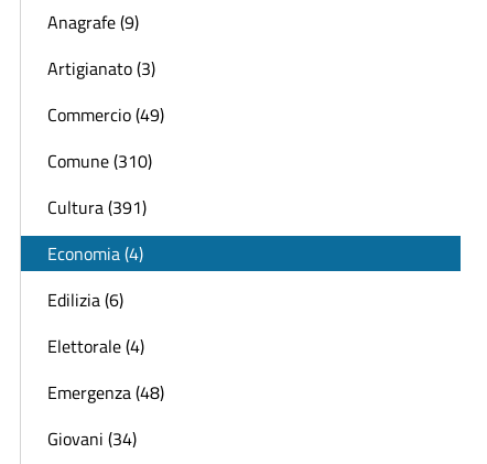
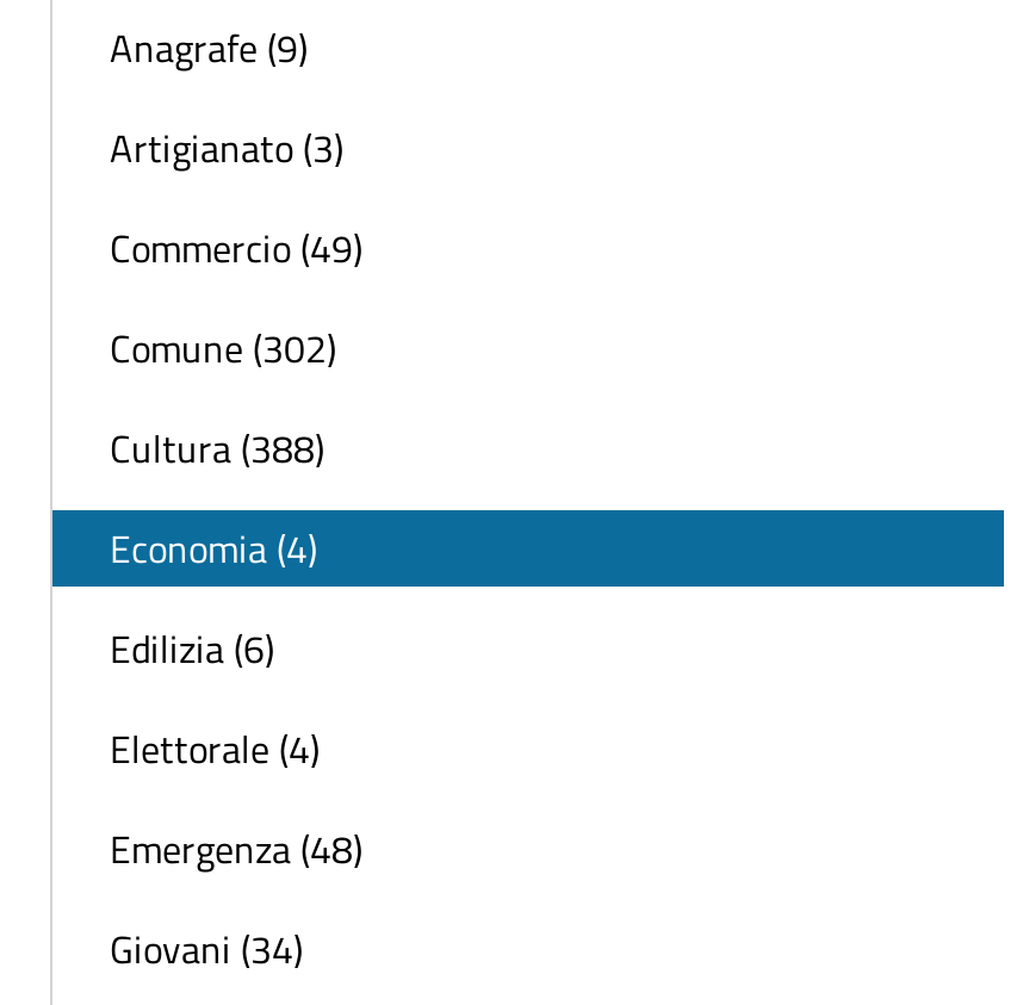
[47,148,152,174] Comune (310) -> [110,320,336,377] Comune (302)
[47,194,147,221] Cultura (391) -> [110,420,324,477] Cultura (388)

